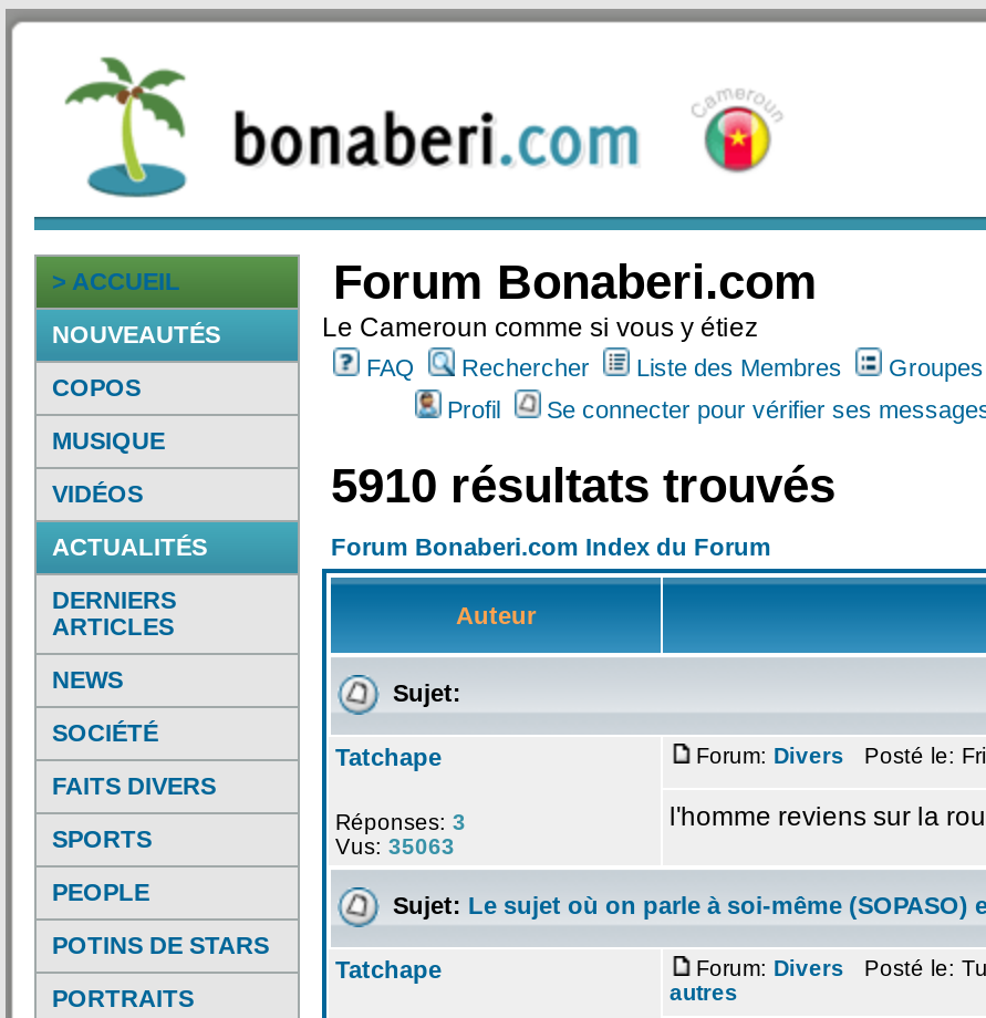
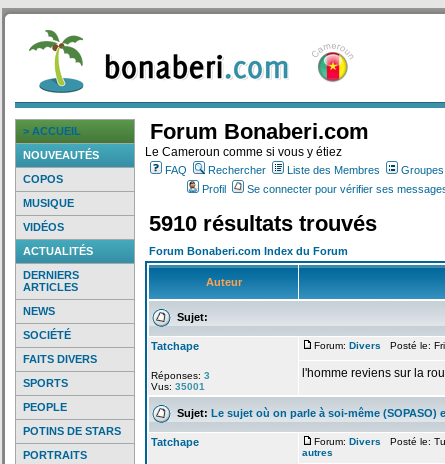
[335,834,455,859] Vus: 35063 -> [151,381,205,392] Vus: 35001

